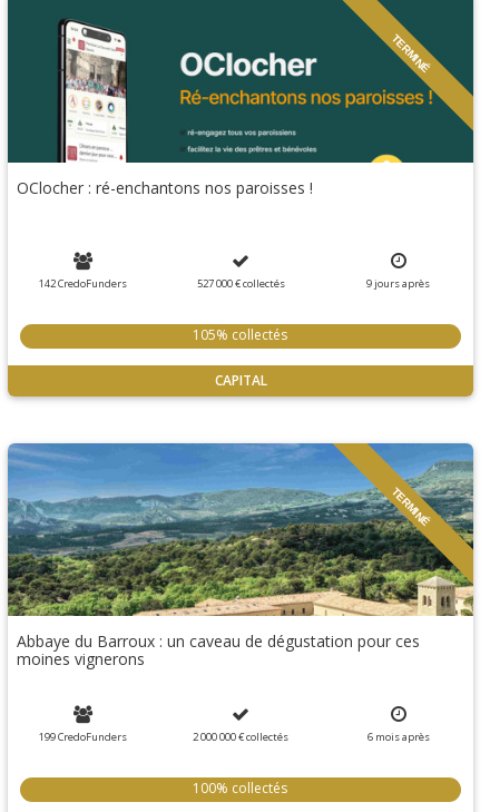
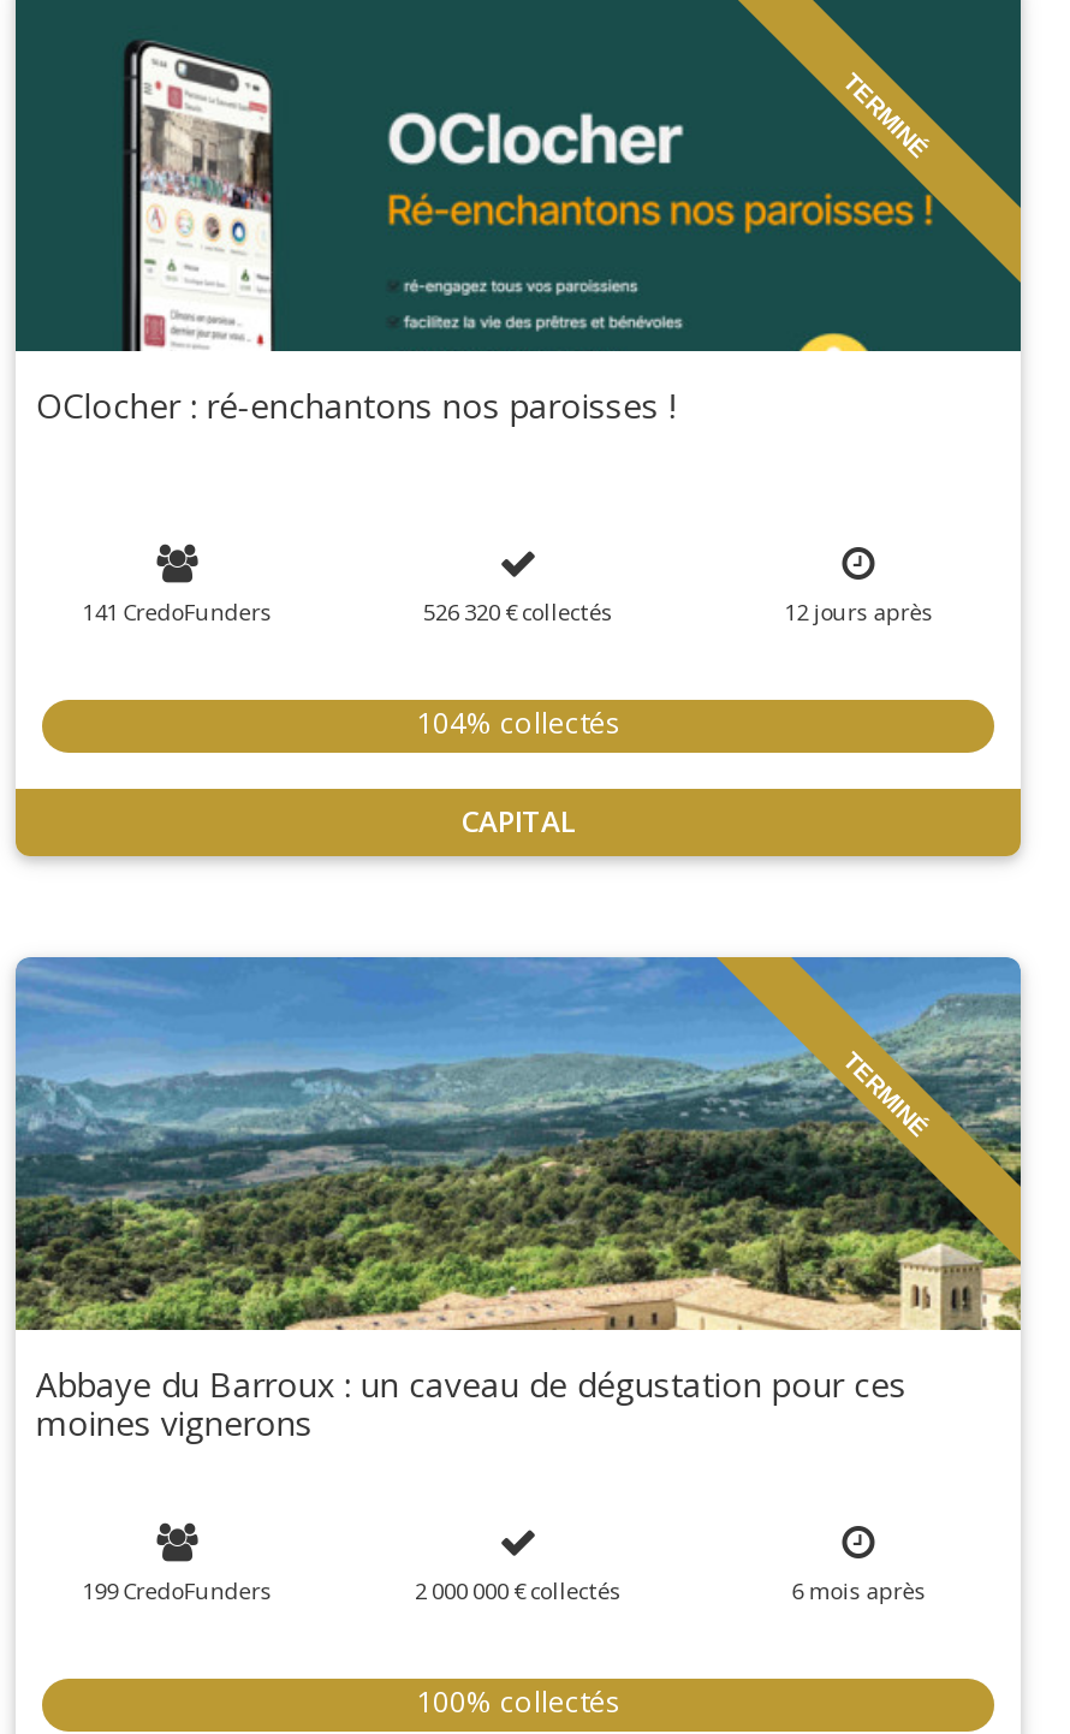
[39,276,127,290] 142 CredoFunders -> [82,595,272,627] 141 CredoFunders
[197,276,285,290] 527 000 €collectés -> [423,595,613,627] 526 320 €collectés
[367,276,430,290] 9 jours après -> [784,595,933,627] 12 jours après
[193,325,288,344] 105% collectés -> [416,701,620,742] 104% collectés

